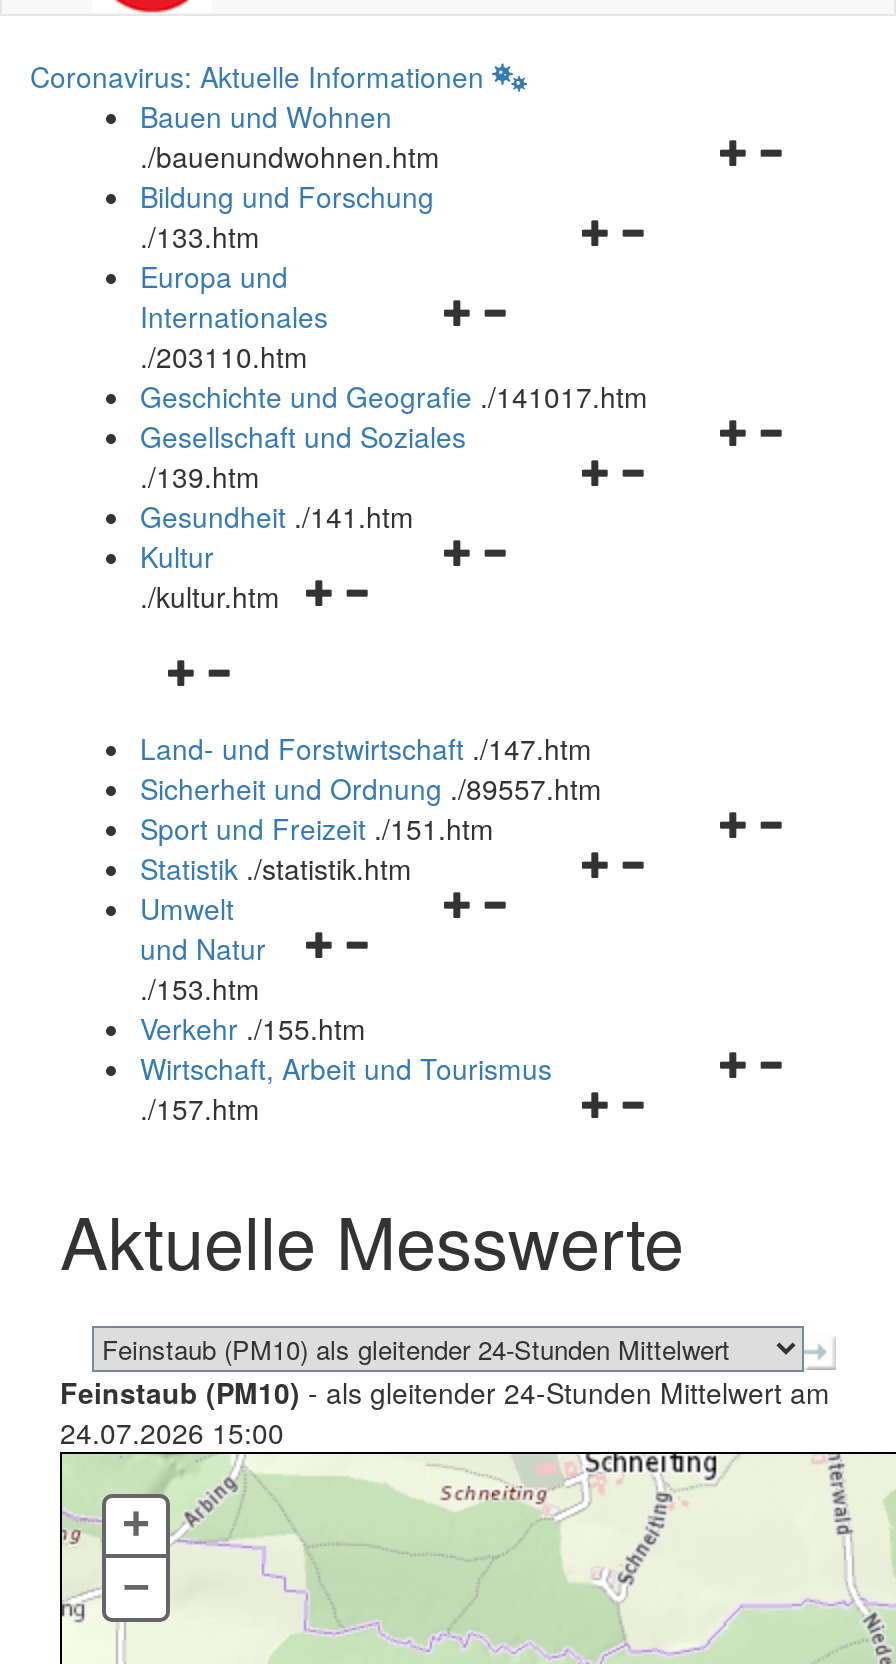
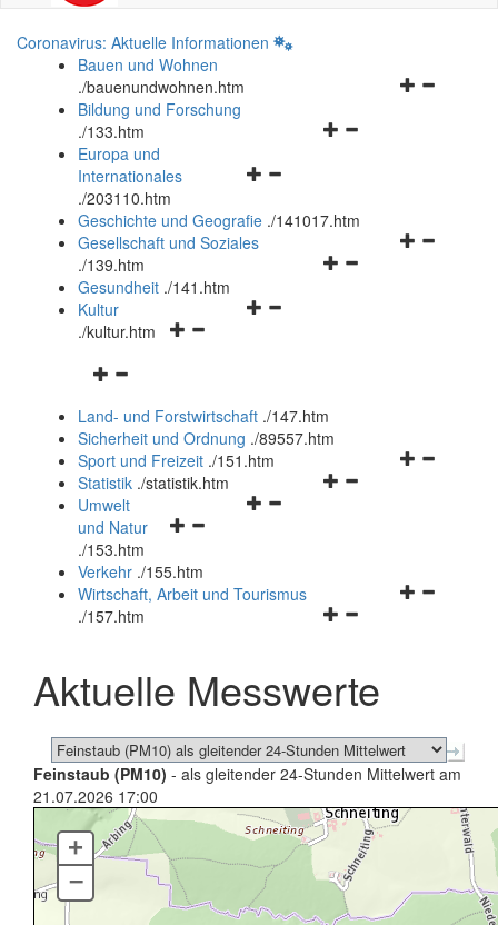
[60,1412,284,1452] 24.07.2026 15:00 -> [33,785,158,807] 21.07.2026 17:00

